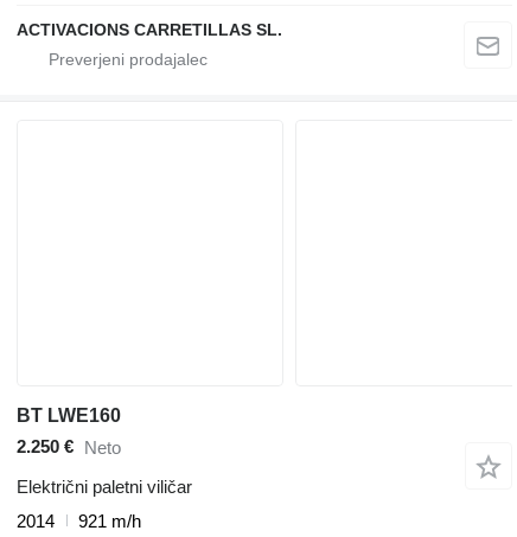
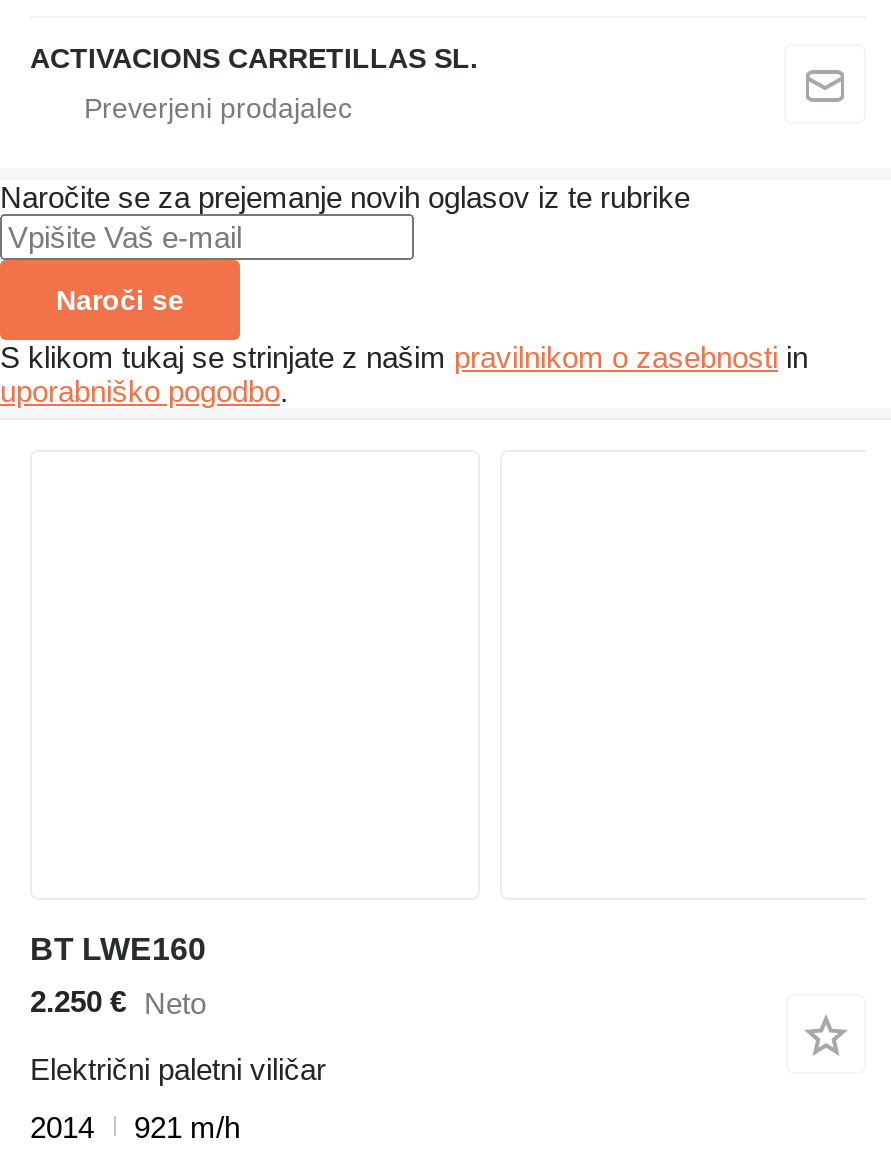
none -> [0,179,808,407] Naročite se za prejemanje novih oglasov iz te rubrike | Naroči se | S klikom tukaj se strinjate z našim pravilnikom o zasebnosti in | uporabniško pogodbo.

